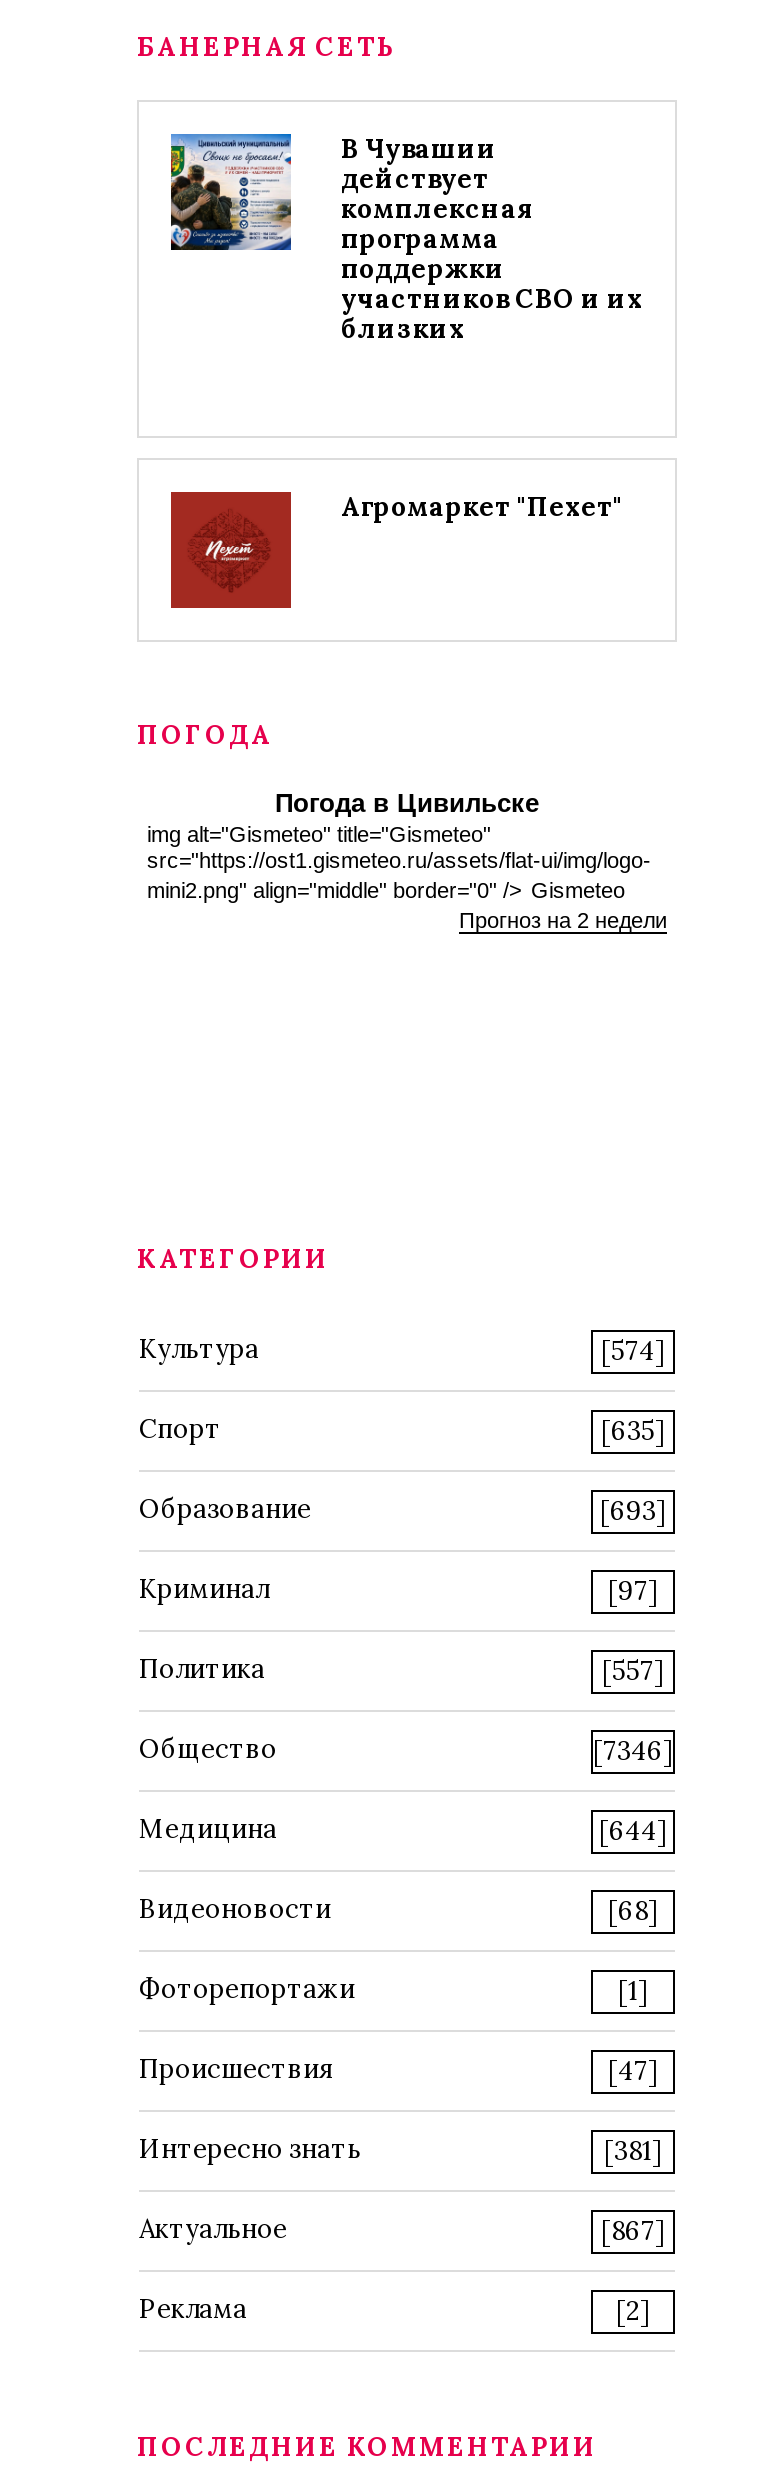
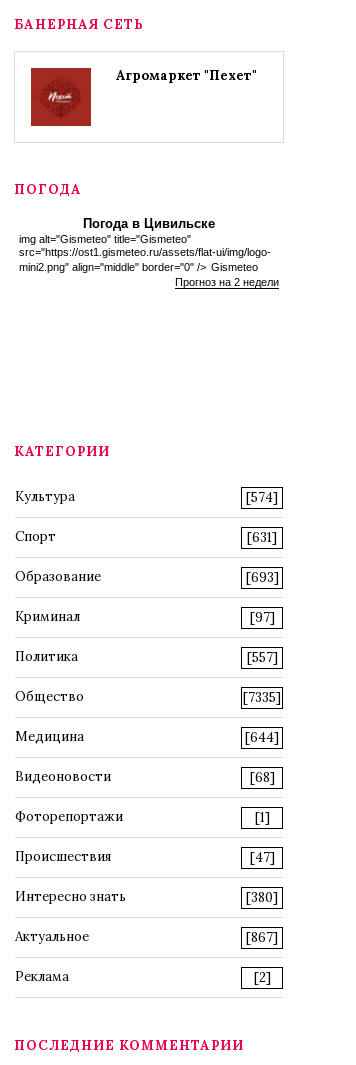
[169,132,643,346] [image] | В Чувашии | действует | комплексная | программа | поддержки | участников СВО и их | близких -> none
[601,1414,665,1448] [635] -> [247,529,277,546] [631]
[593,1734,673,1768] [7346] -> [243,689,281,706] [7335]
[604,2134,662,2168] [381] -> [246,889,278,906] [380]

